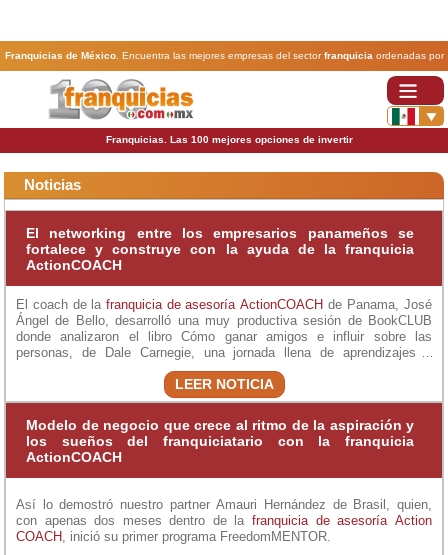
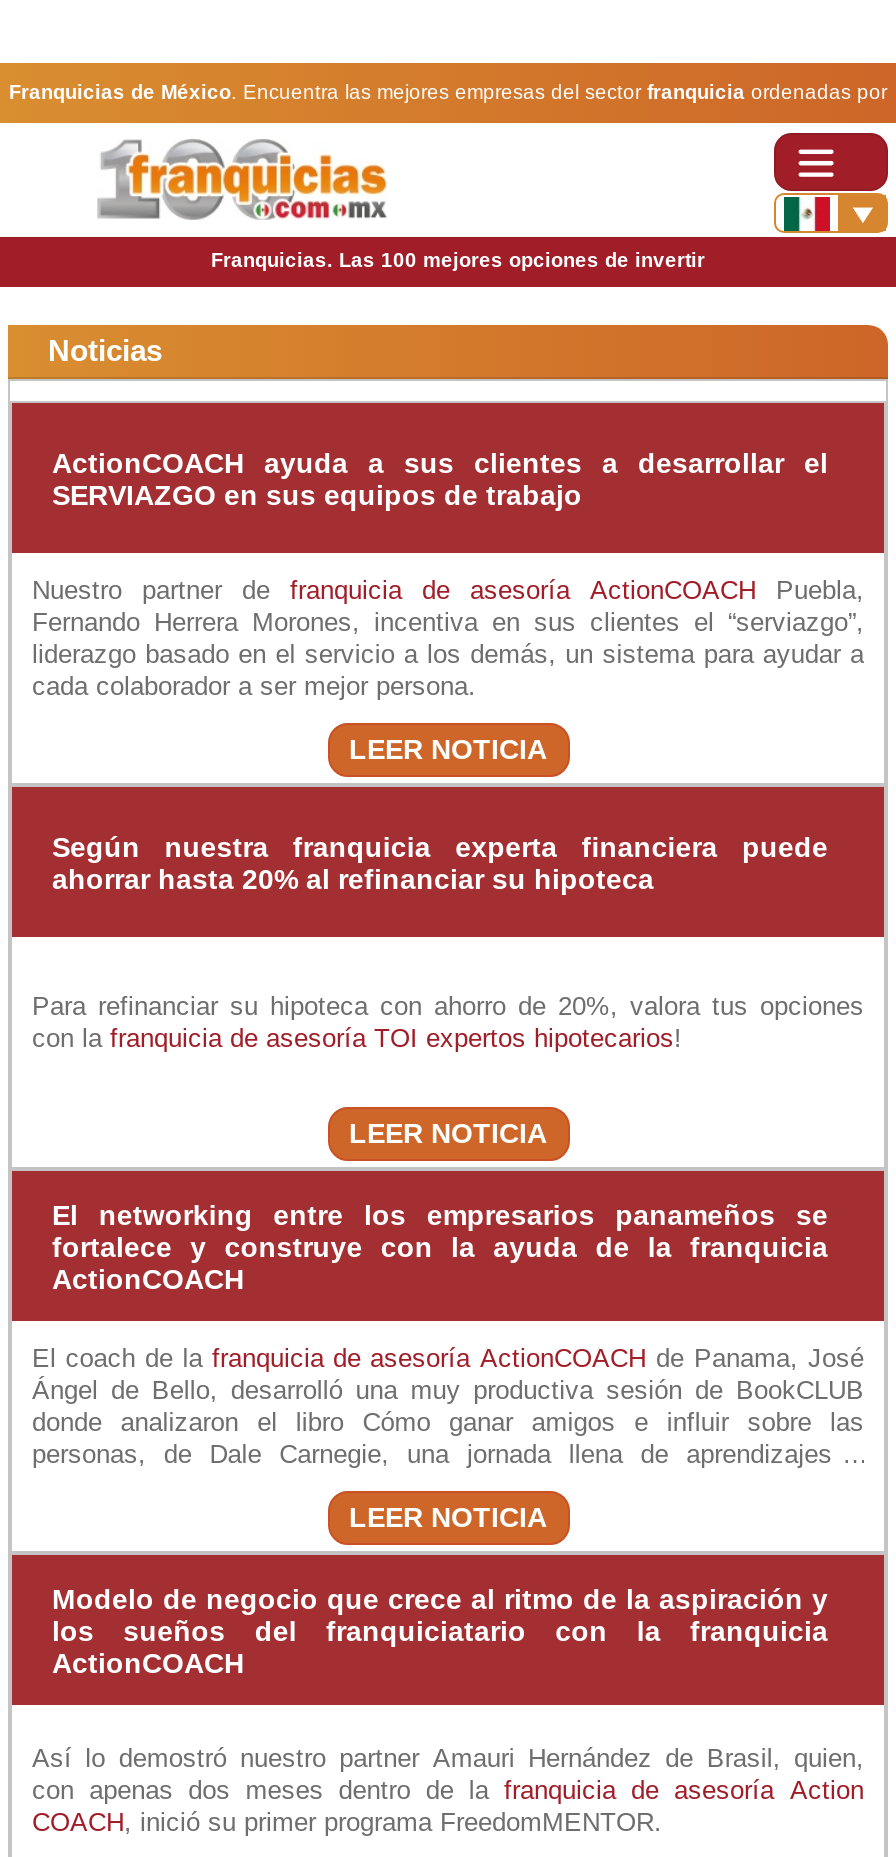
none -> [32,447,864,895] ActionCOACH ayuda a sus clientes a desarrollar el | SERVIAZGO en sus equipos de trabajo | Nuestro partner de franquicia de asesoría | ActionCOACH Puebla, | Fernando Herrera Morones, incentiva en sus clientes el “serviazgo”, | liderazgo basado en el servicio a los demás, un sistema para ayudar a | cada colaborador a ser mejor persona. | LEER NOTICIA | Según nuestra franquicia experta financiera puede | ahorrar hasta 20% al refinanciar su hipoteca
none -> [32,991,864,1150] Para refinanciar su hipoteca con ahorro de 20%, valora tus opciones | con la franquicia de asesoría TOI expertos hipotecarios! | LEER NOTICIA

